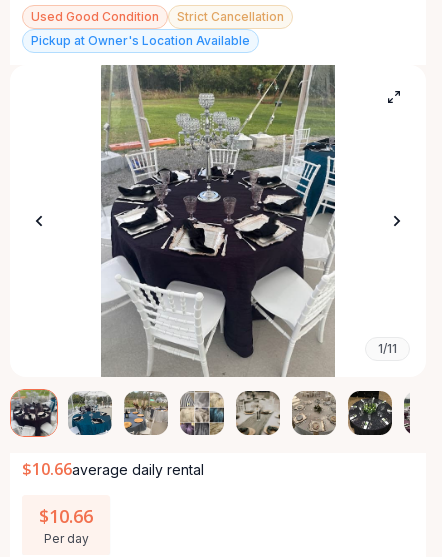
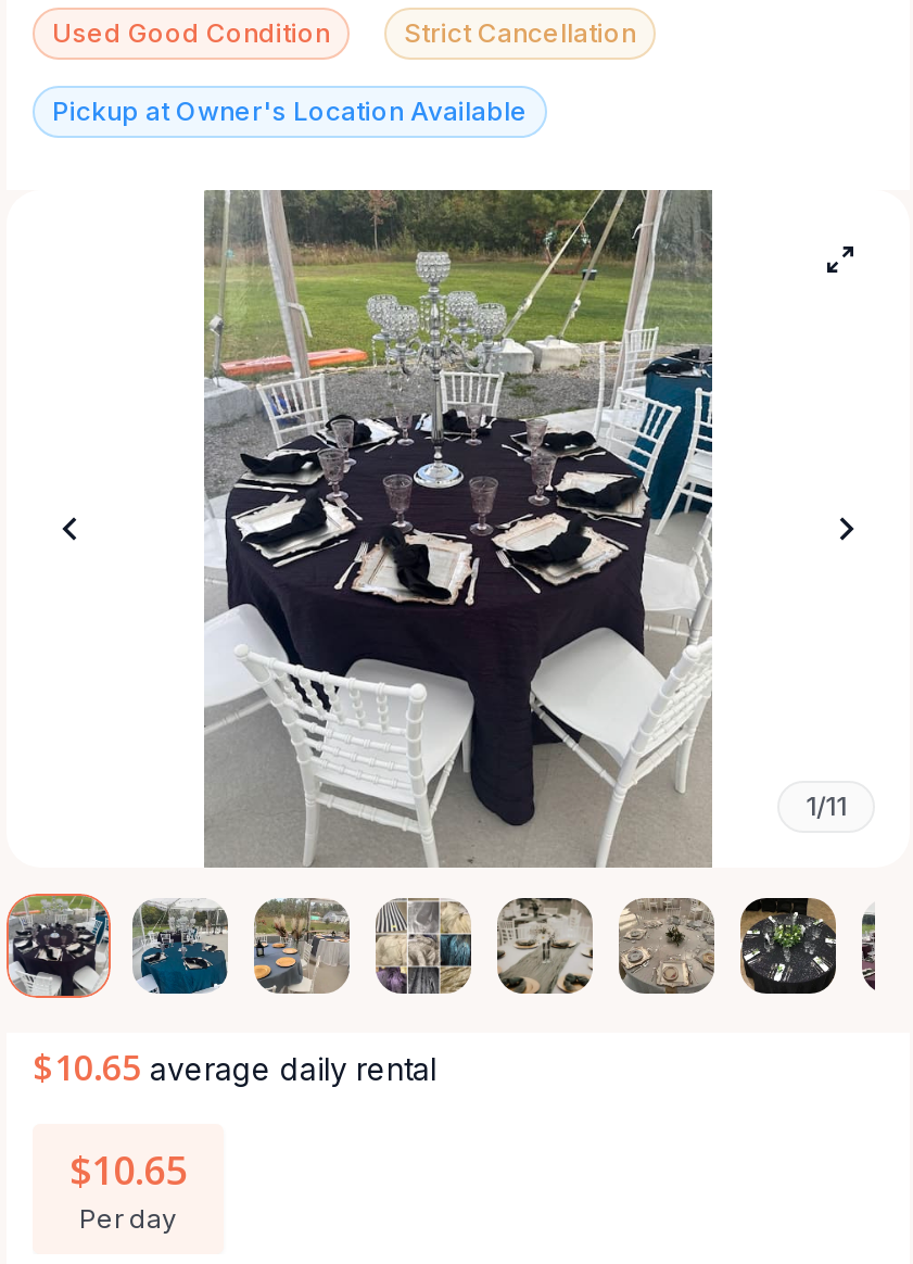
[22,458,204,480] $10.66average daily rental -> [33,1044,436,1091] $10.65 average daily rental
[39,504,93,528] $10.66 -> [69,1143,187,1196] $10.65

